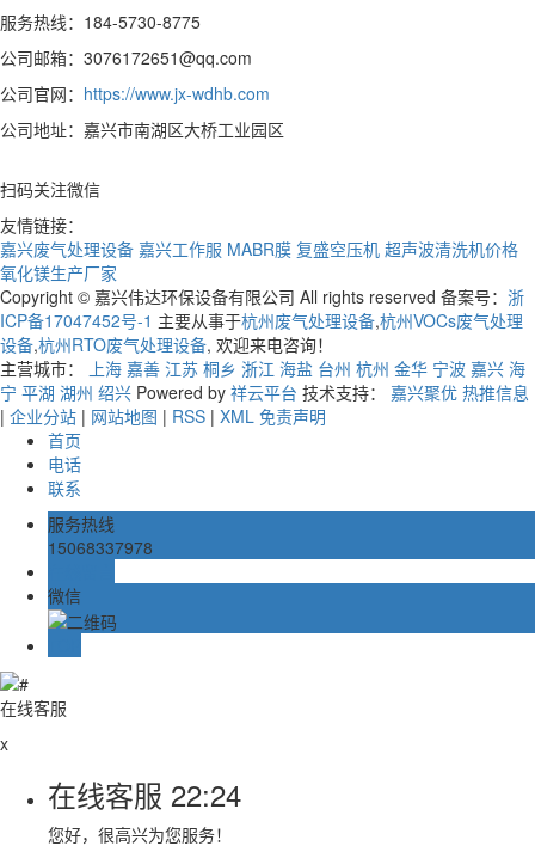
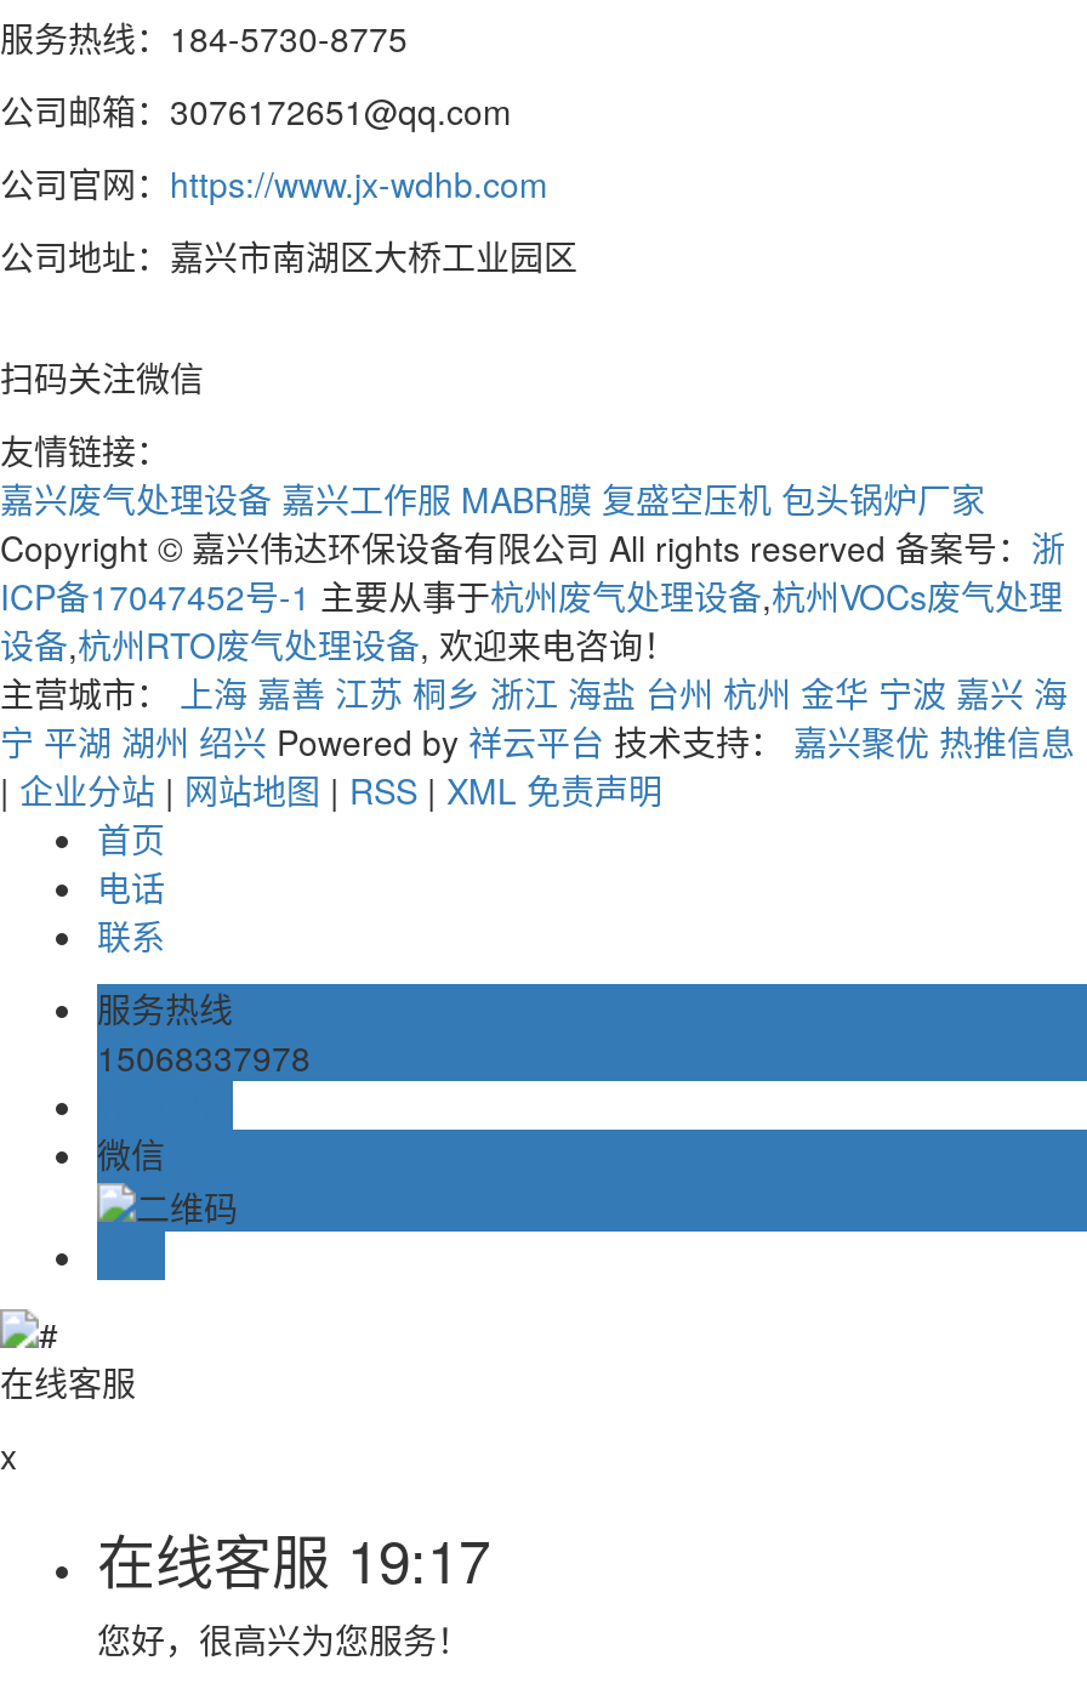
[0,236,518,284] 嘉兴废气处理设备嘉兴工作服MABR膜复盛空压机超声波清洗机价格 | 氧化镁生产厂家 -> [0,473,985,522] 嘉兴废气处理设备嘉兴工作服MABR膜复盛空压机包头锅炉厂家
[48,773,241,815] 在线客服22:24 -> [97,1516,490,1601] 在线客服19:17

